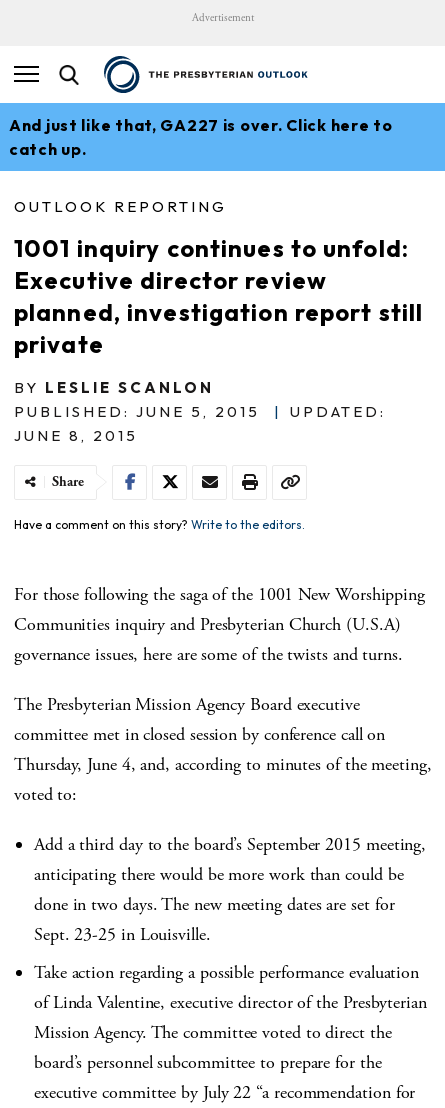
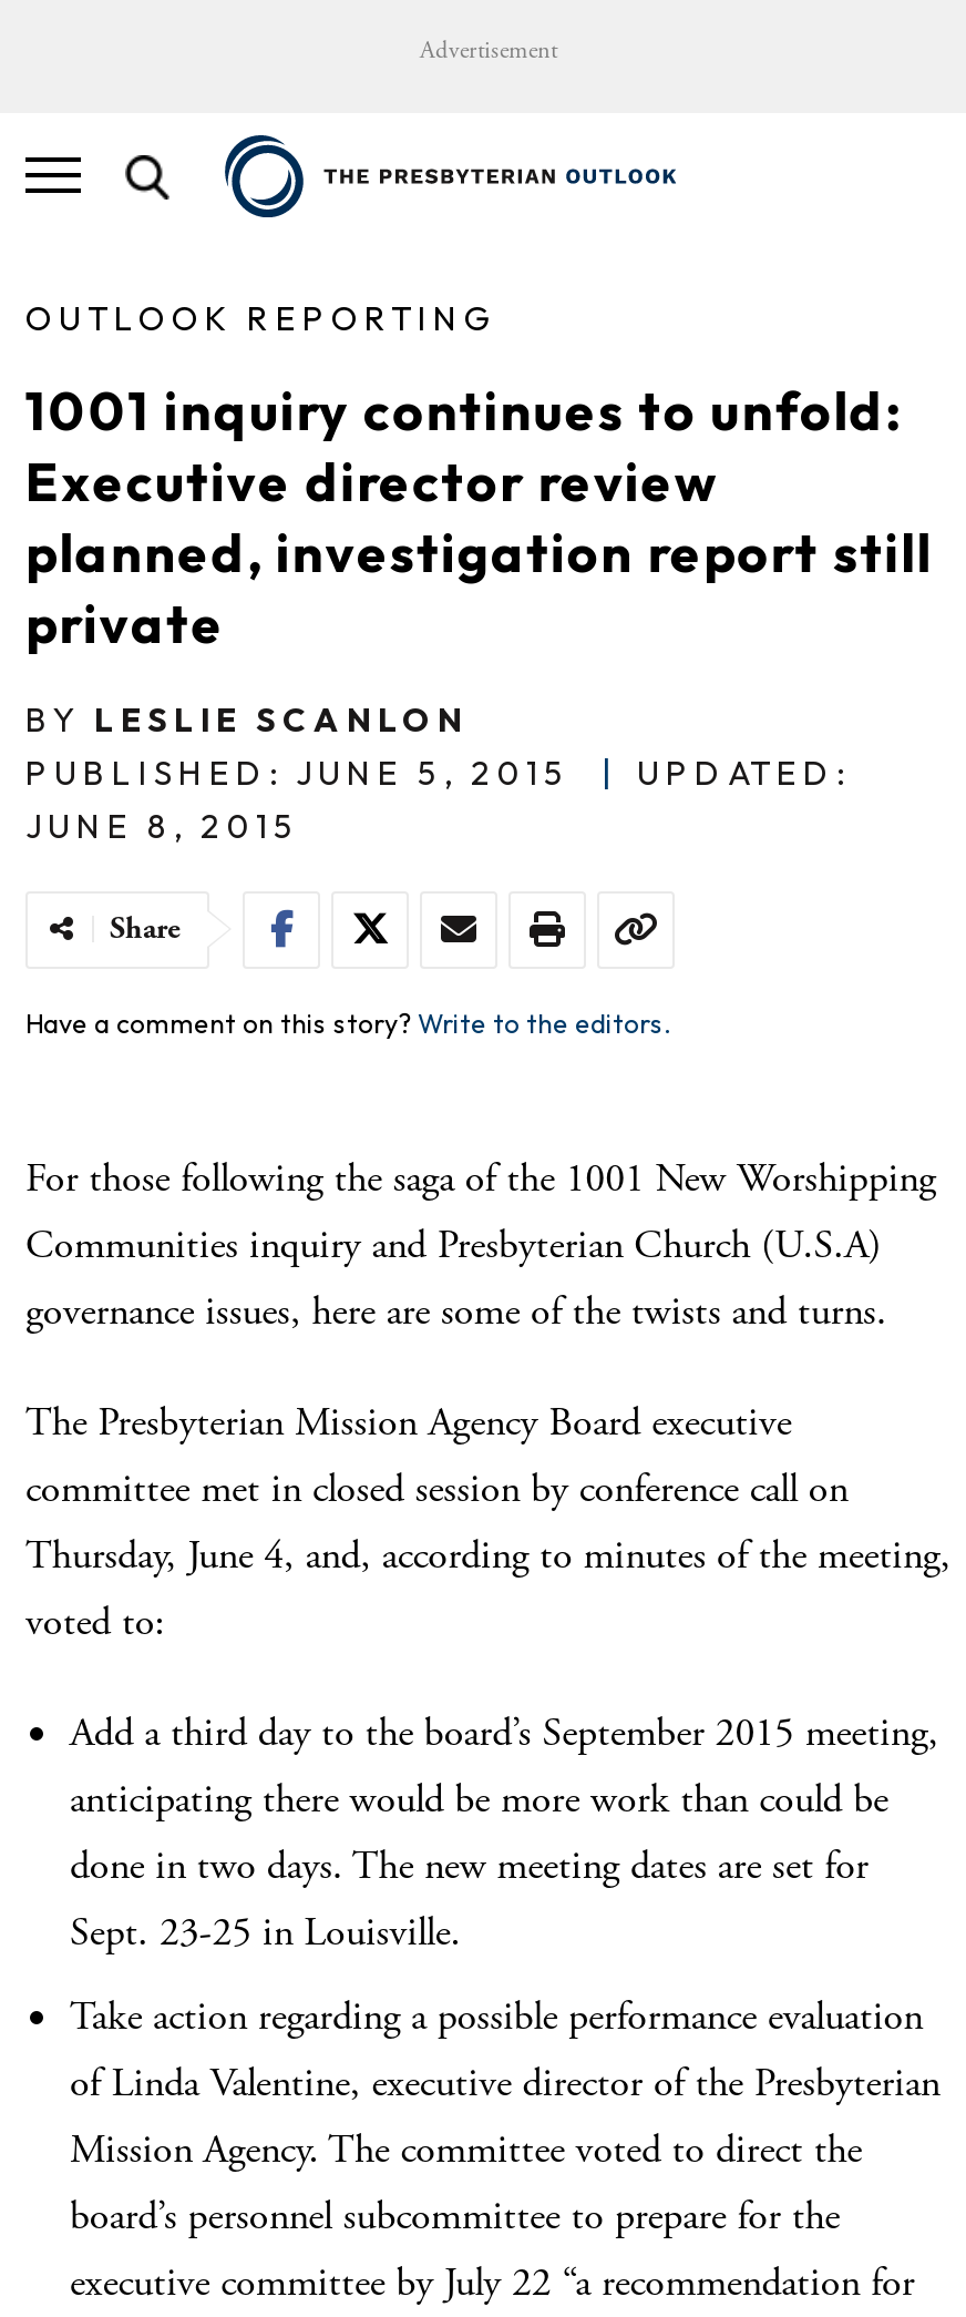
[9,115,393,159] And just like that, GA227 is over. Click here to | catch up. -> none

